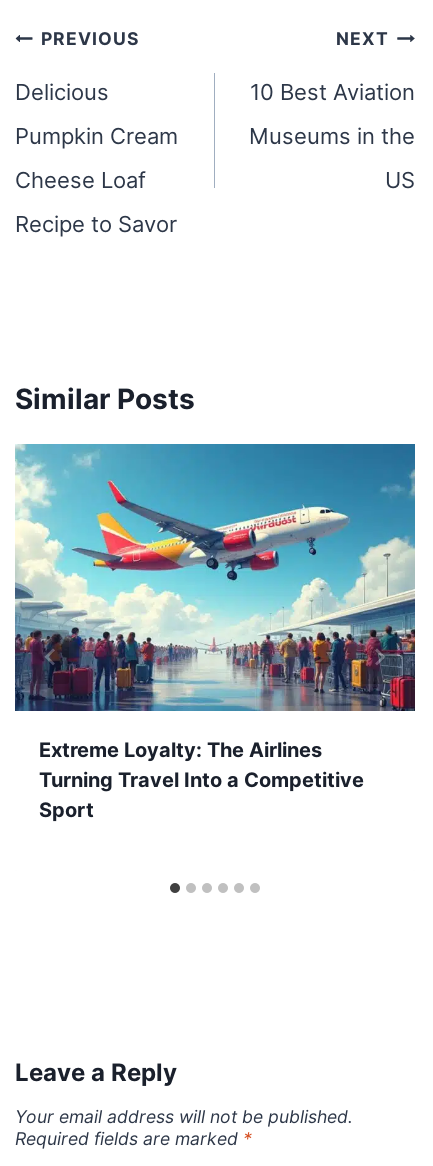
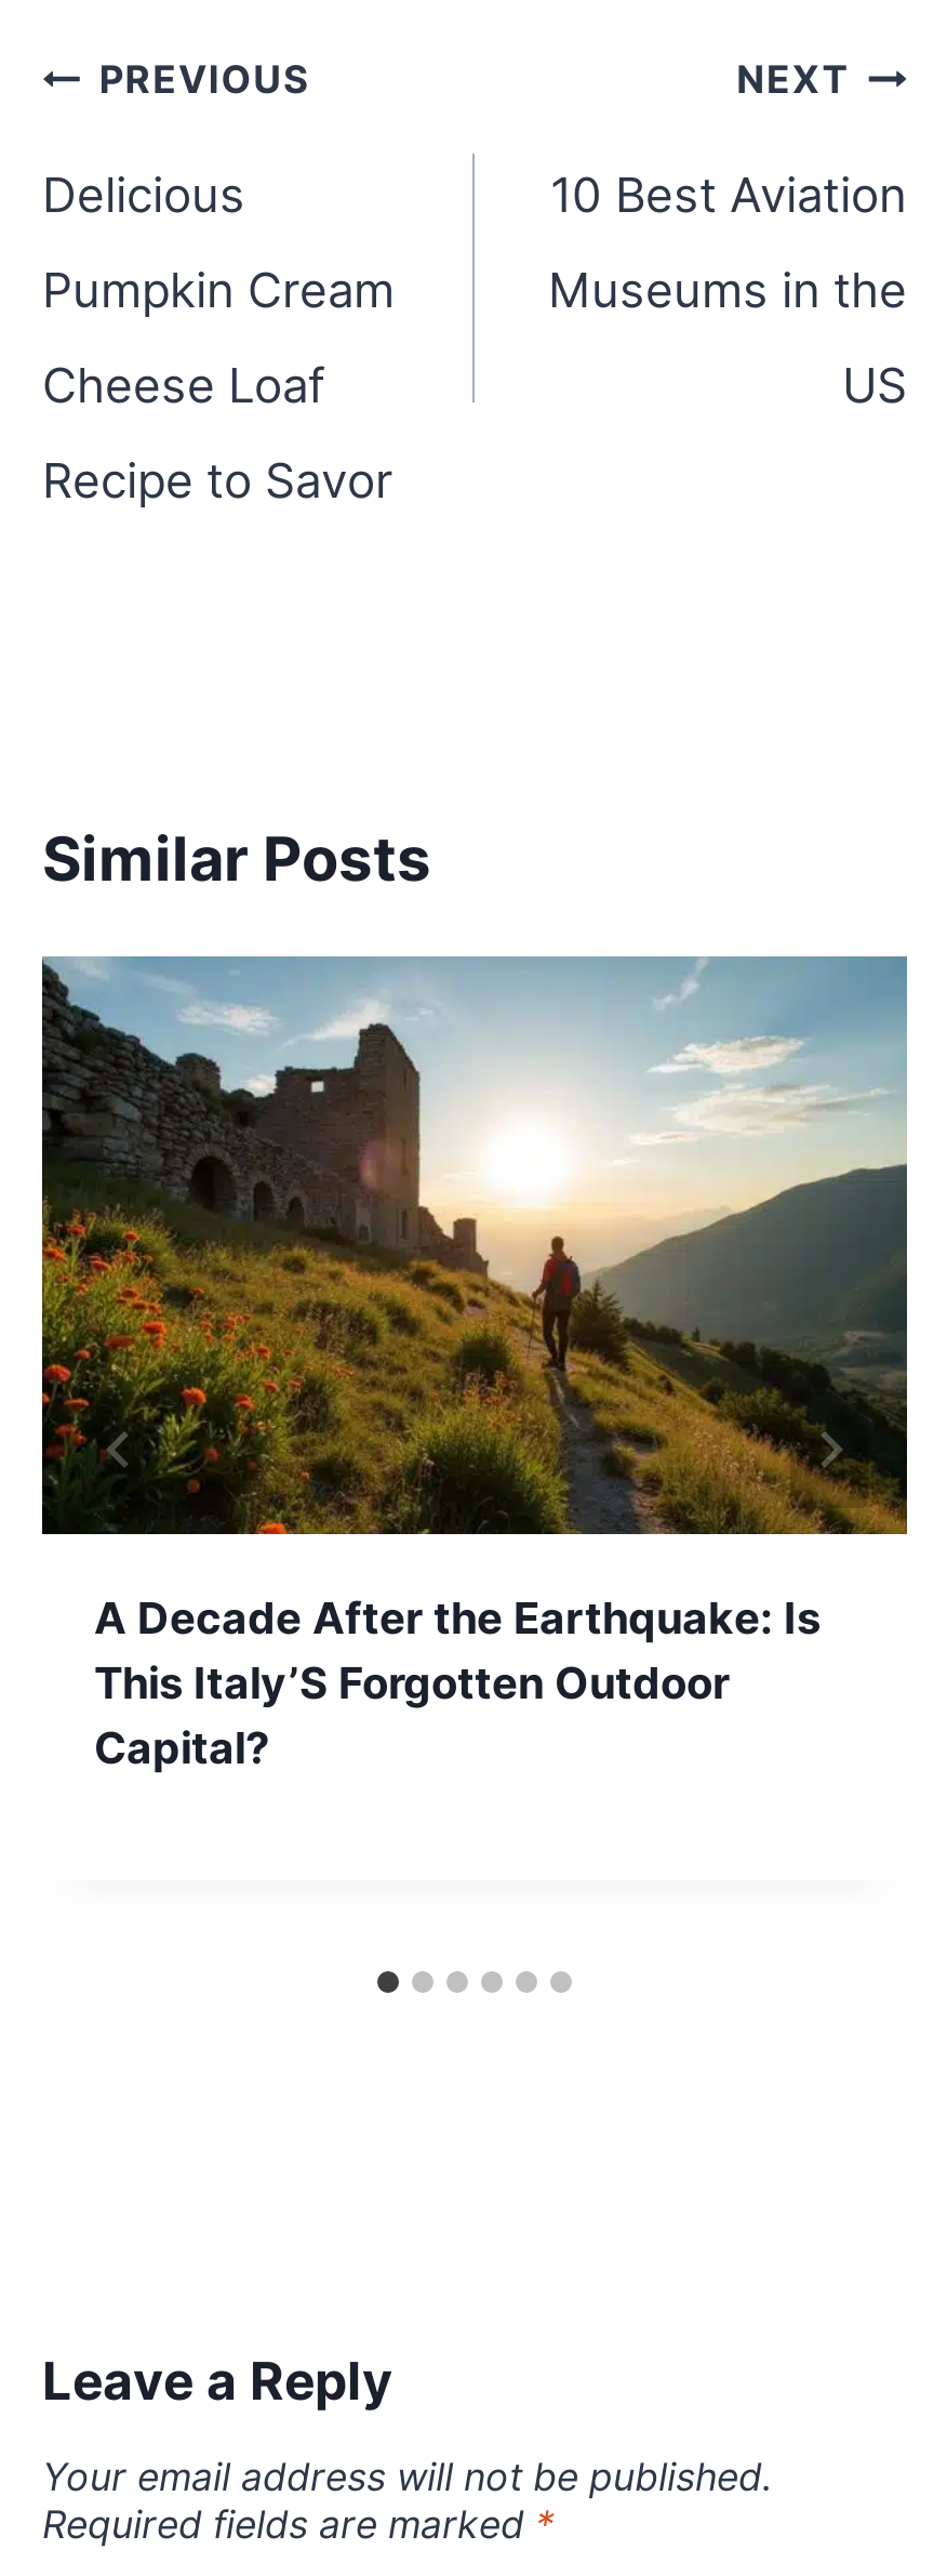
[14,443,416,822] [image] | Extreme Loyalty: The Airlines | Turning Travel Into a Competitive | Sport -> [40,956,907,1774] [image] | A Decade After the Earthquake: Is | This Italy’S Forgotten Outdoor | Capital?

